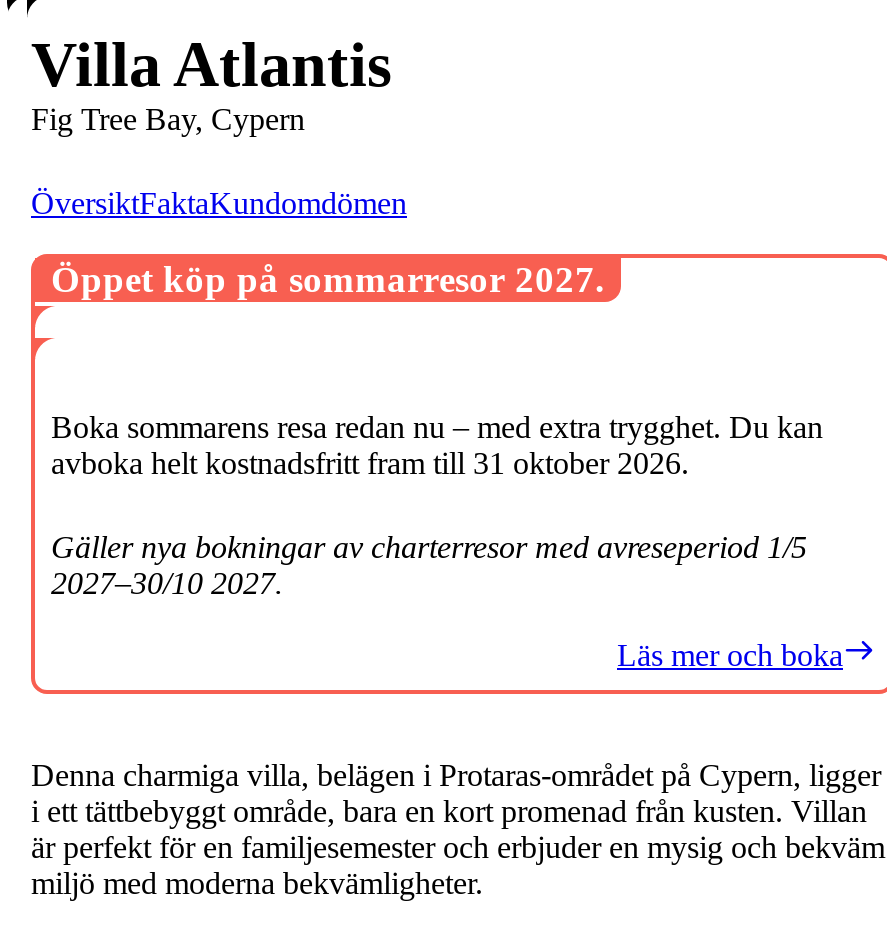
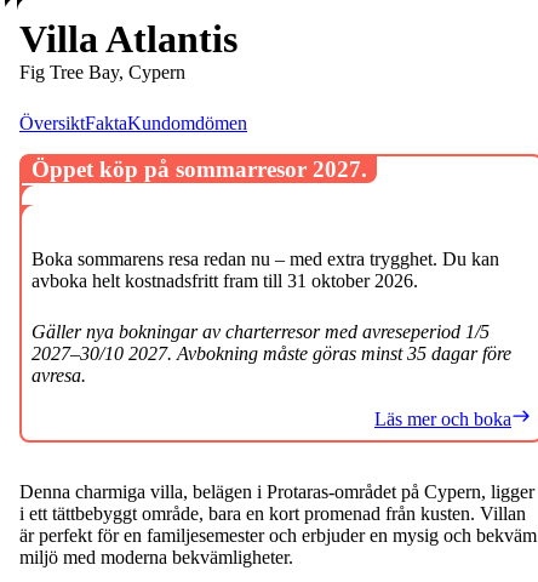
[51,566,283,600] 2027–30/10 2027. -> [32,343,511,386] 2027–30/10 2027. Avbokning måste göras minst 35 dagar före | avresa.

